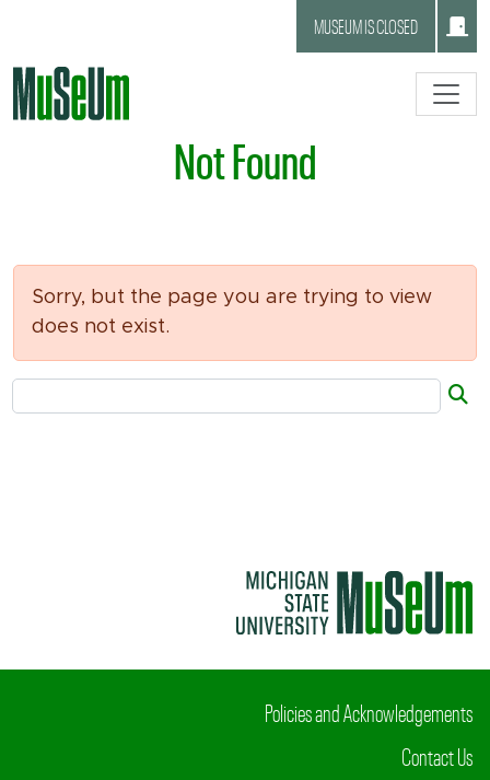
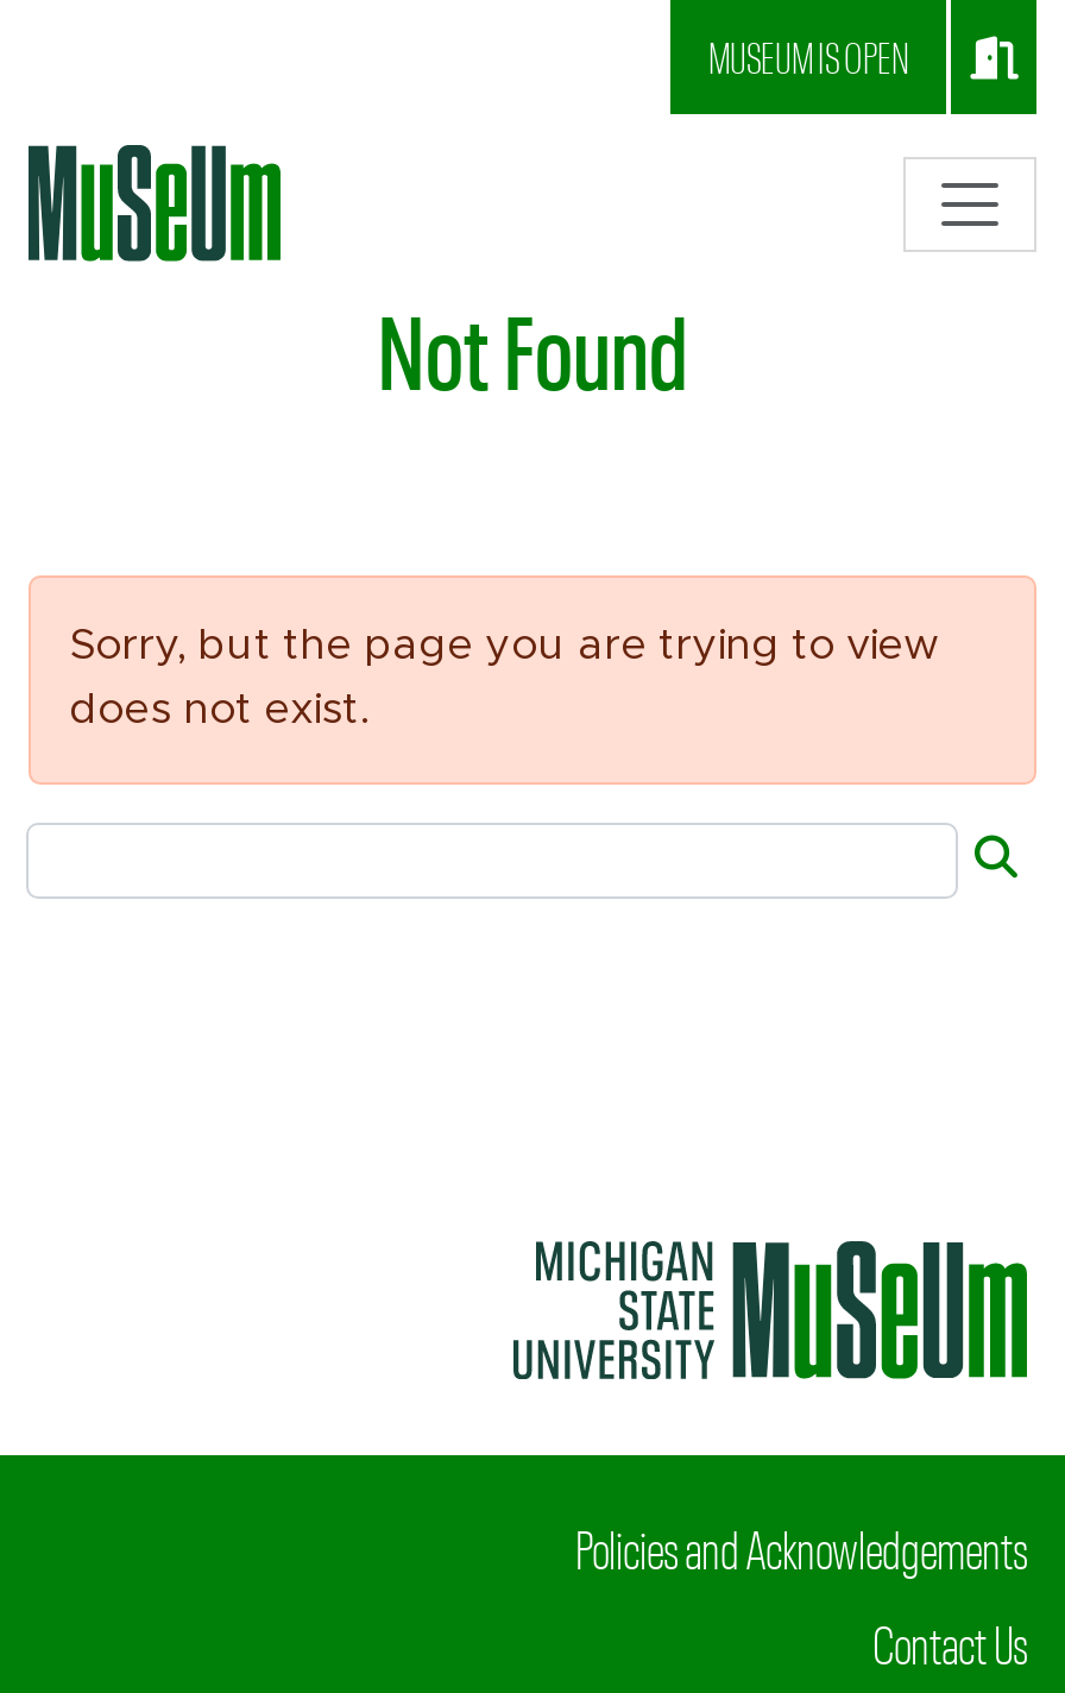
[314,19,418,34] MUSEUM IS CLOSED -> [708,40,908,74] MUSEUM IS OPEN

